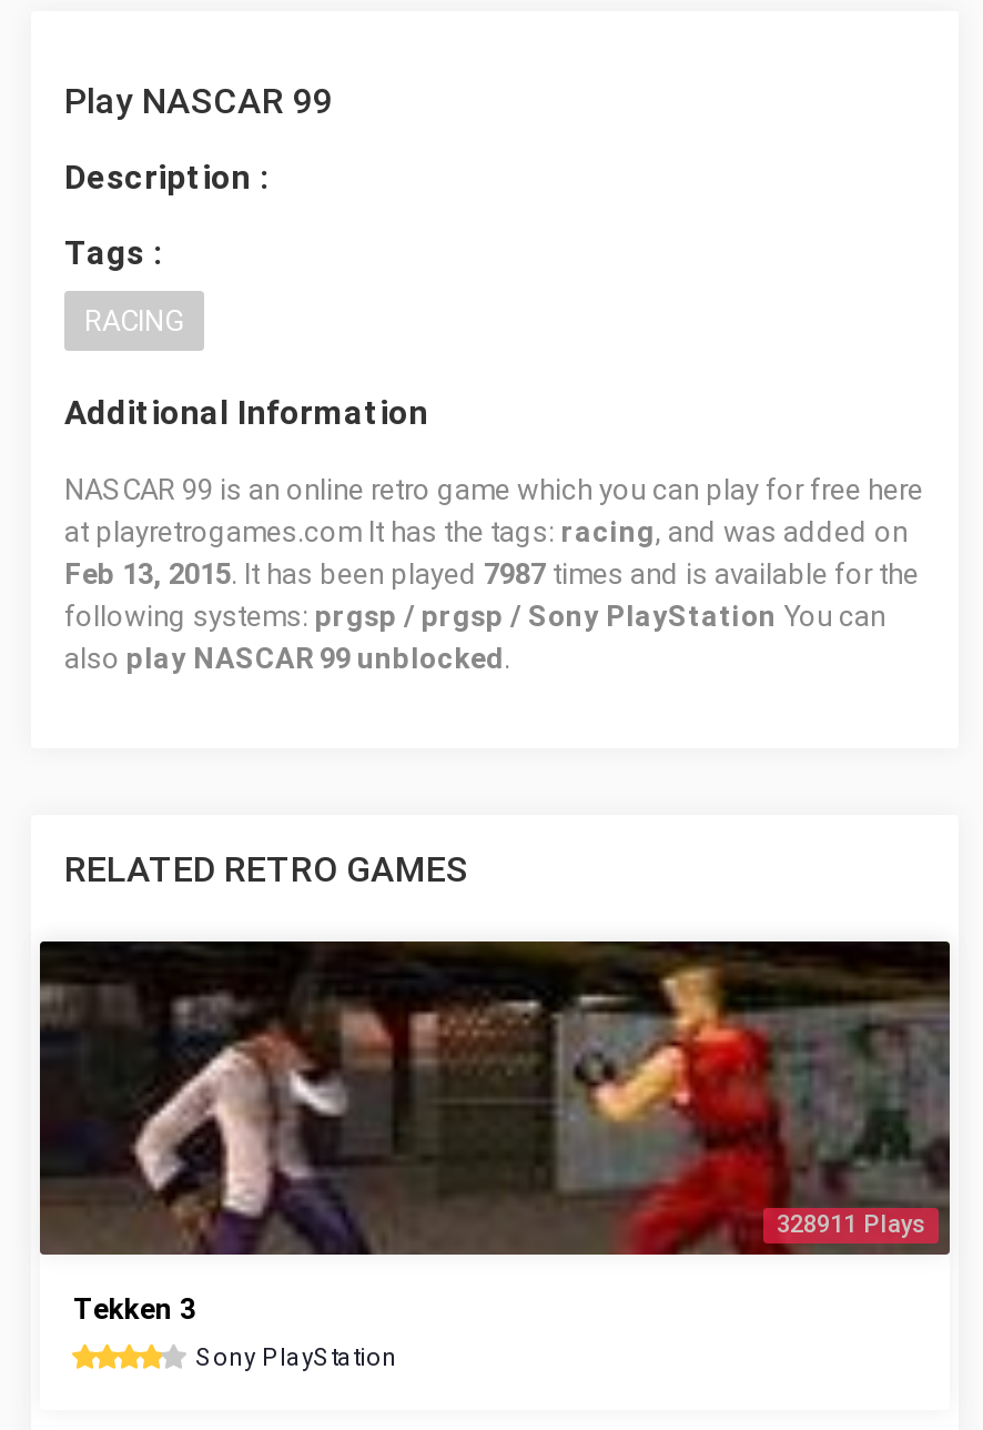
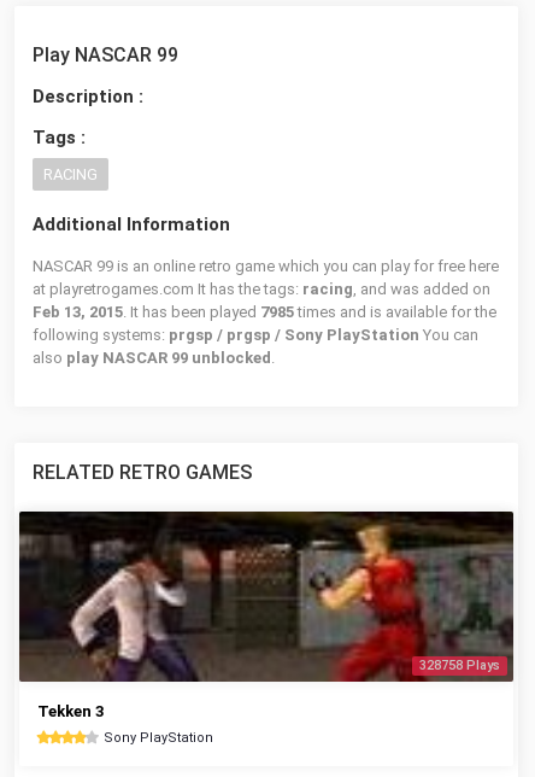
[64,557,919,591] Feb 13, 2015. It has been played 7987 times and is available for the -> [33,303,496,321] Feb 13, 2015. It has been played 7985 times and is available for the
[777,1210,925,1239] 328911 Plays -> [419,658,500,673] 328758 Plays

